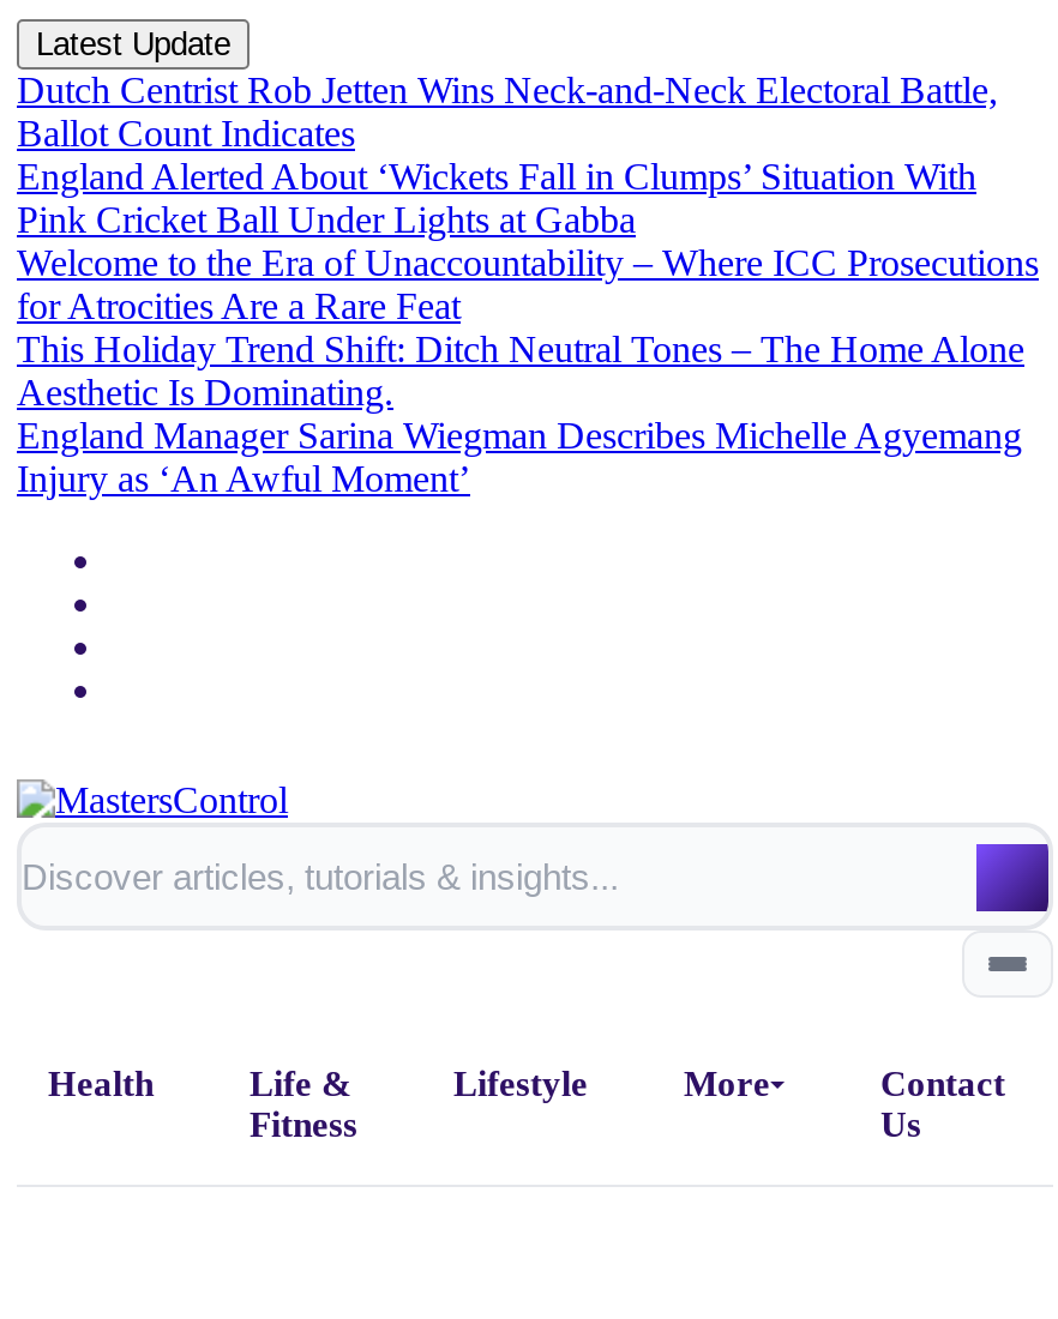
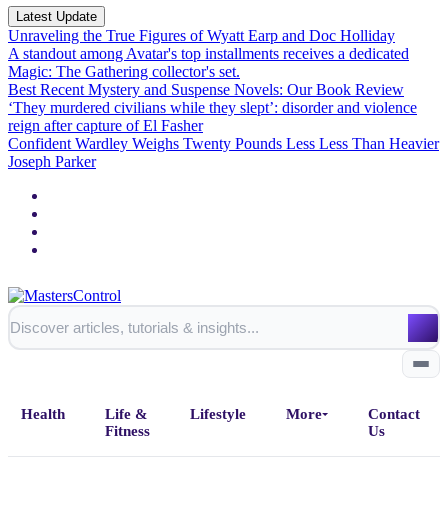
[17,70,1039,499] Dutch Centrist Rob Jetten Wins Neck-and-Neck Electoral Battle, | Ballot Count Indicates | England Alerted About ‘Wickets Fall in Clumps’ Situation With | Pink Cricket Ball Under Lights at Gabba | Welcome to the Era of Unaccountability – Where ICC Prosecutions | for Atrocities Are a Rare Feat | This Holiday Trend Shift: Ditch Neutral Tones – The Home Alone | Aesthetic Is Dominating. | England Manager Sarina Wiegman Describes Michelle Agyemang | Injury as ‘An Awful Moment’ -> [8,27,439,170] Unraveling the True Figures of Wyatt Earp and Doc Holliday | A standout among Avatar's top installments receives a dedicated | Magic: The Gathering collector's set. | Best Recent Mystery and Suspense Novels: Our Book Review | ‘They murdered civilians while they slept’: disorder and violence | reign after capture of El Fasher | Confident Wardley Weighs Twenty Pounds Less Less Than Heavier | Joseph Parker

